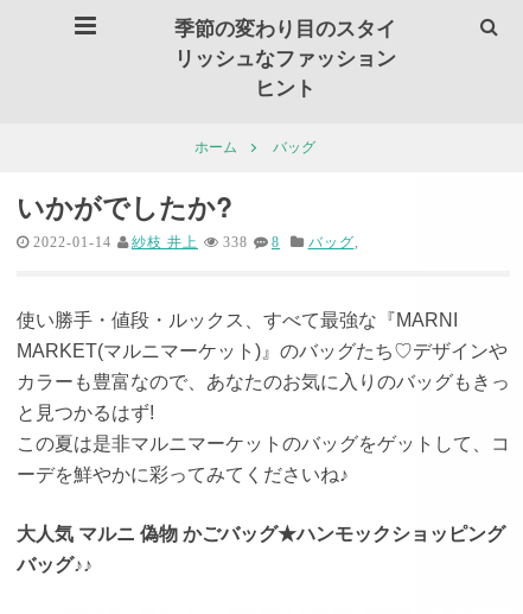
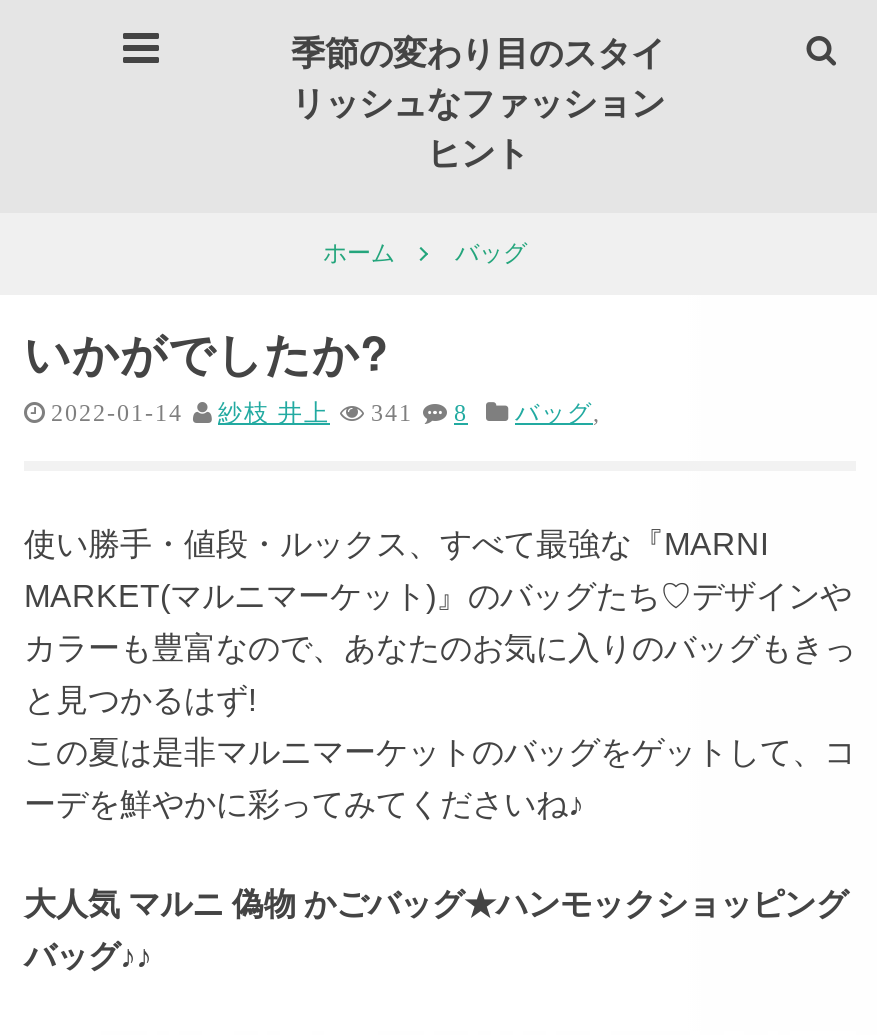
[222,235,247,249] 338 -> [371,401,413,425] 341

